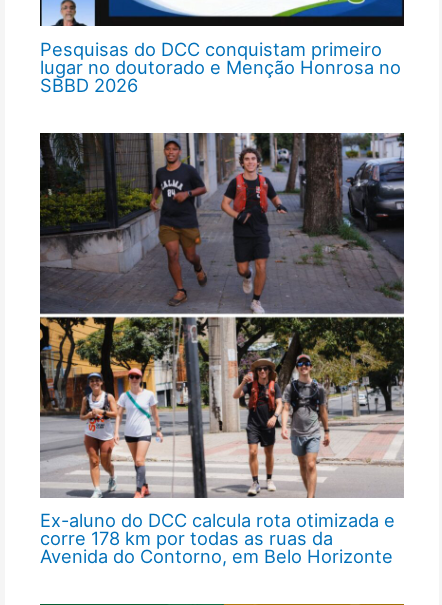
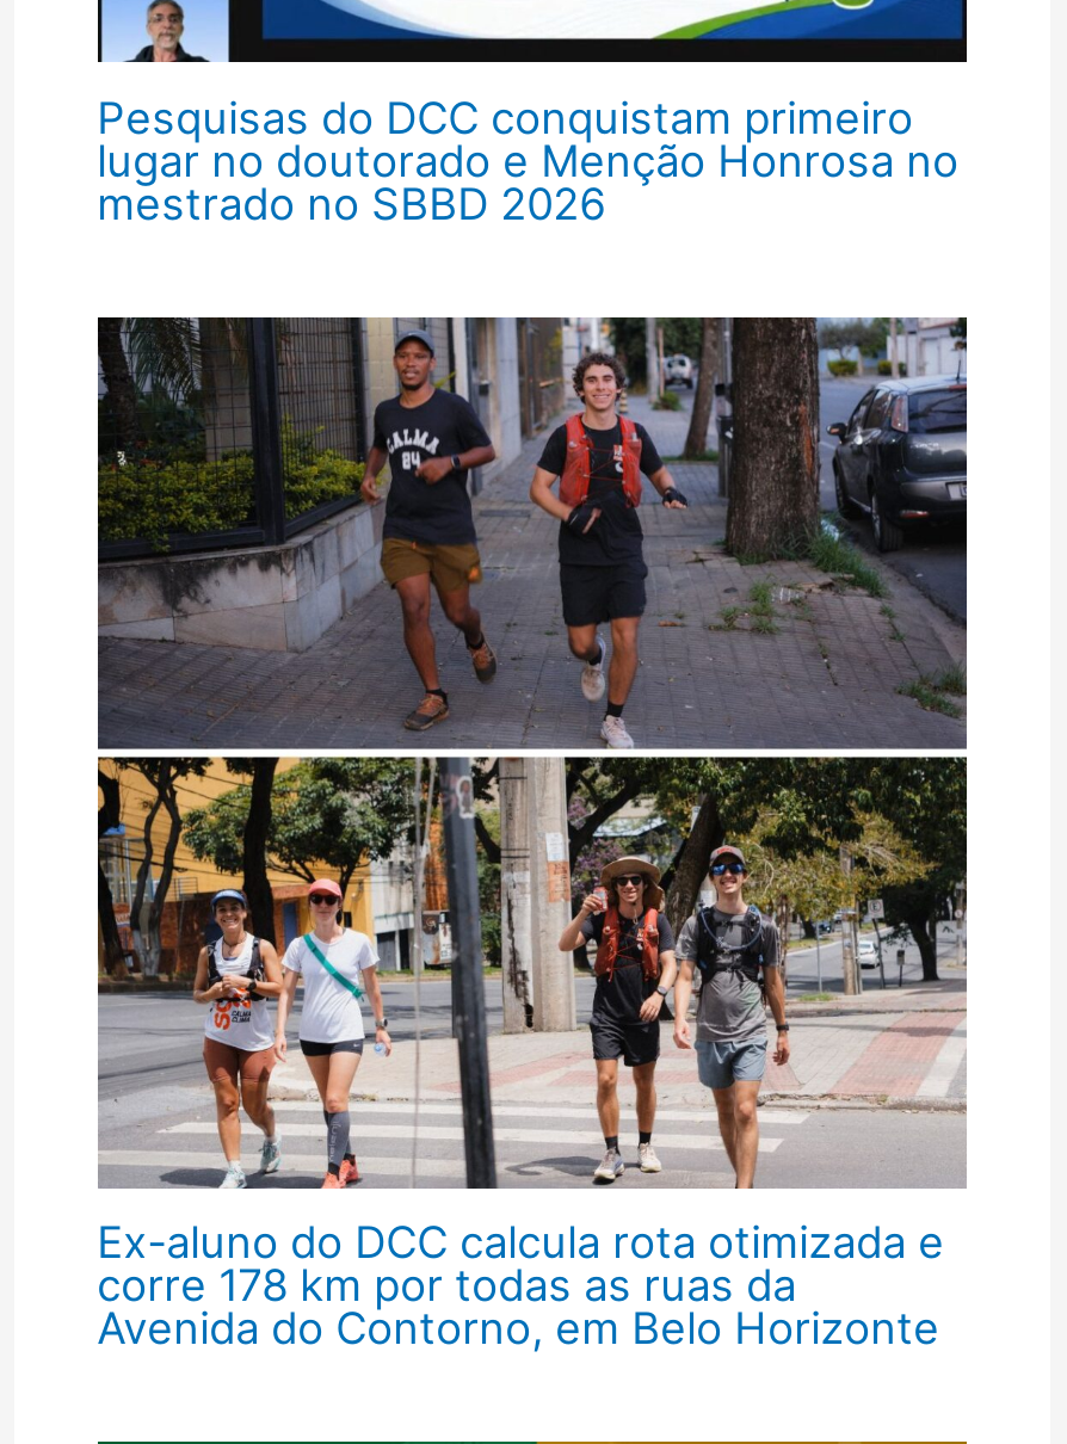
[40,74,138,96] SBBD 2026 -> [97,177,605,229] mestrado no SBBD 2026

